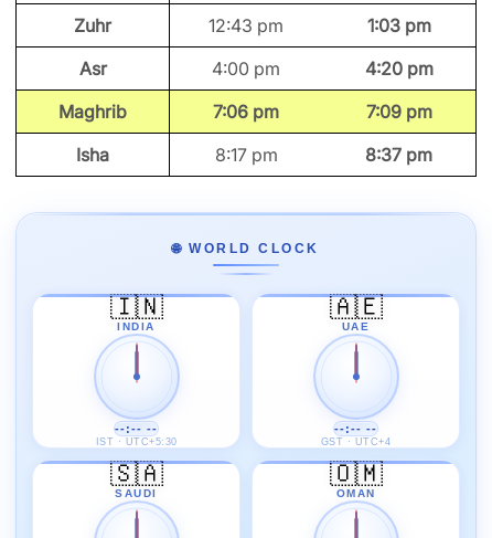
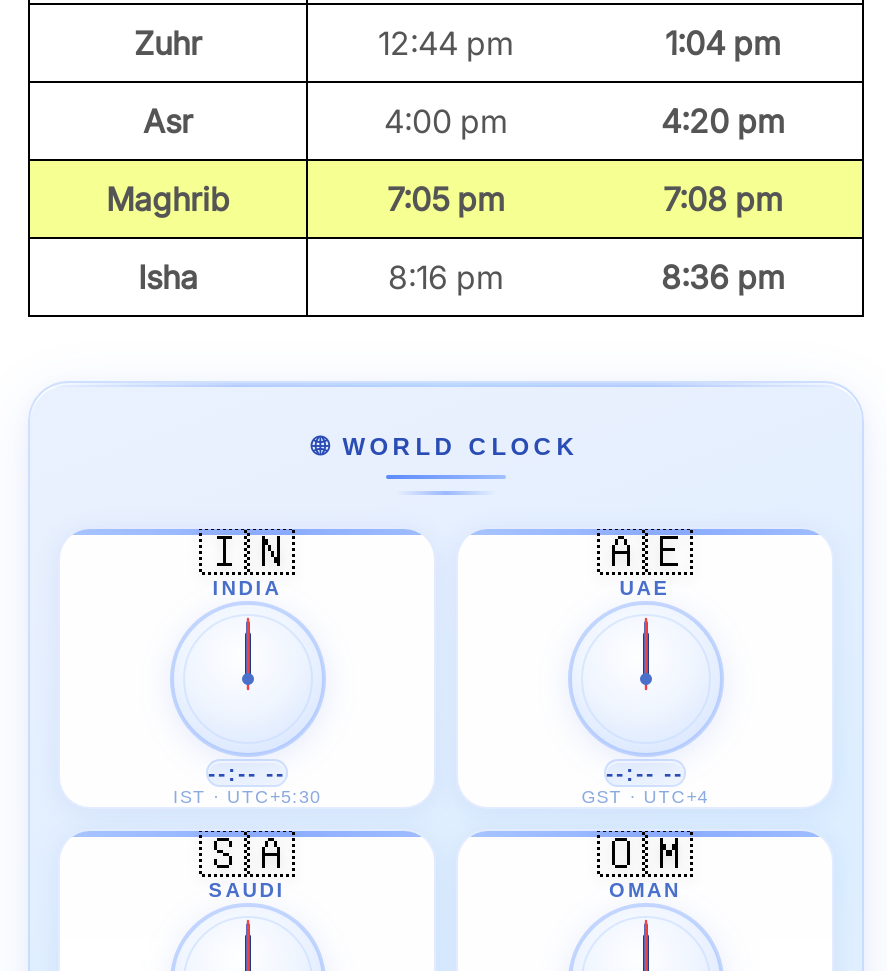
[208,14,284,36] 12:43 pm -> [378,23,514,63] 12:44 pm
[367,14,431,36] 1:03 pm -> [665,23,781,63] 1:04 pm
[213,101,279,123] 7:06 pm -> [387,179,505,219] 7:05 pm
[366,101,432,123] 7:09 pm -> [663,179,783,219] 7:08 pm
[215,144,277,166] 8:17 pm -> [388,257,504,297] 8:16 pm
[365,144,432,166] 8:37 pm -> [661,257,785,297] 8:36 pm

